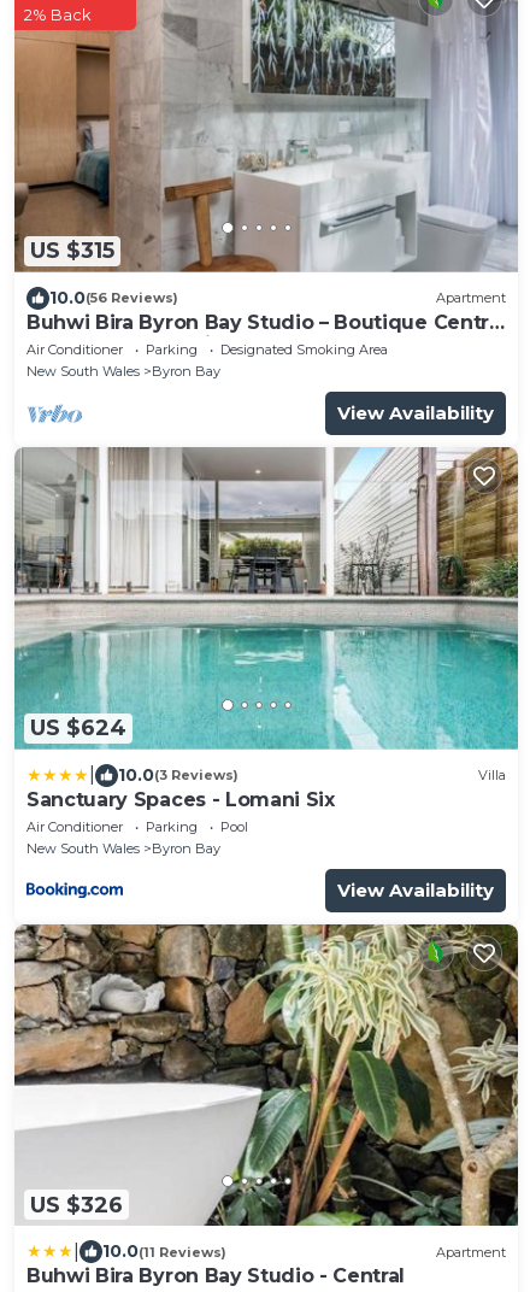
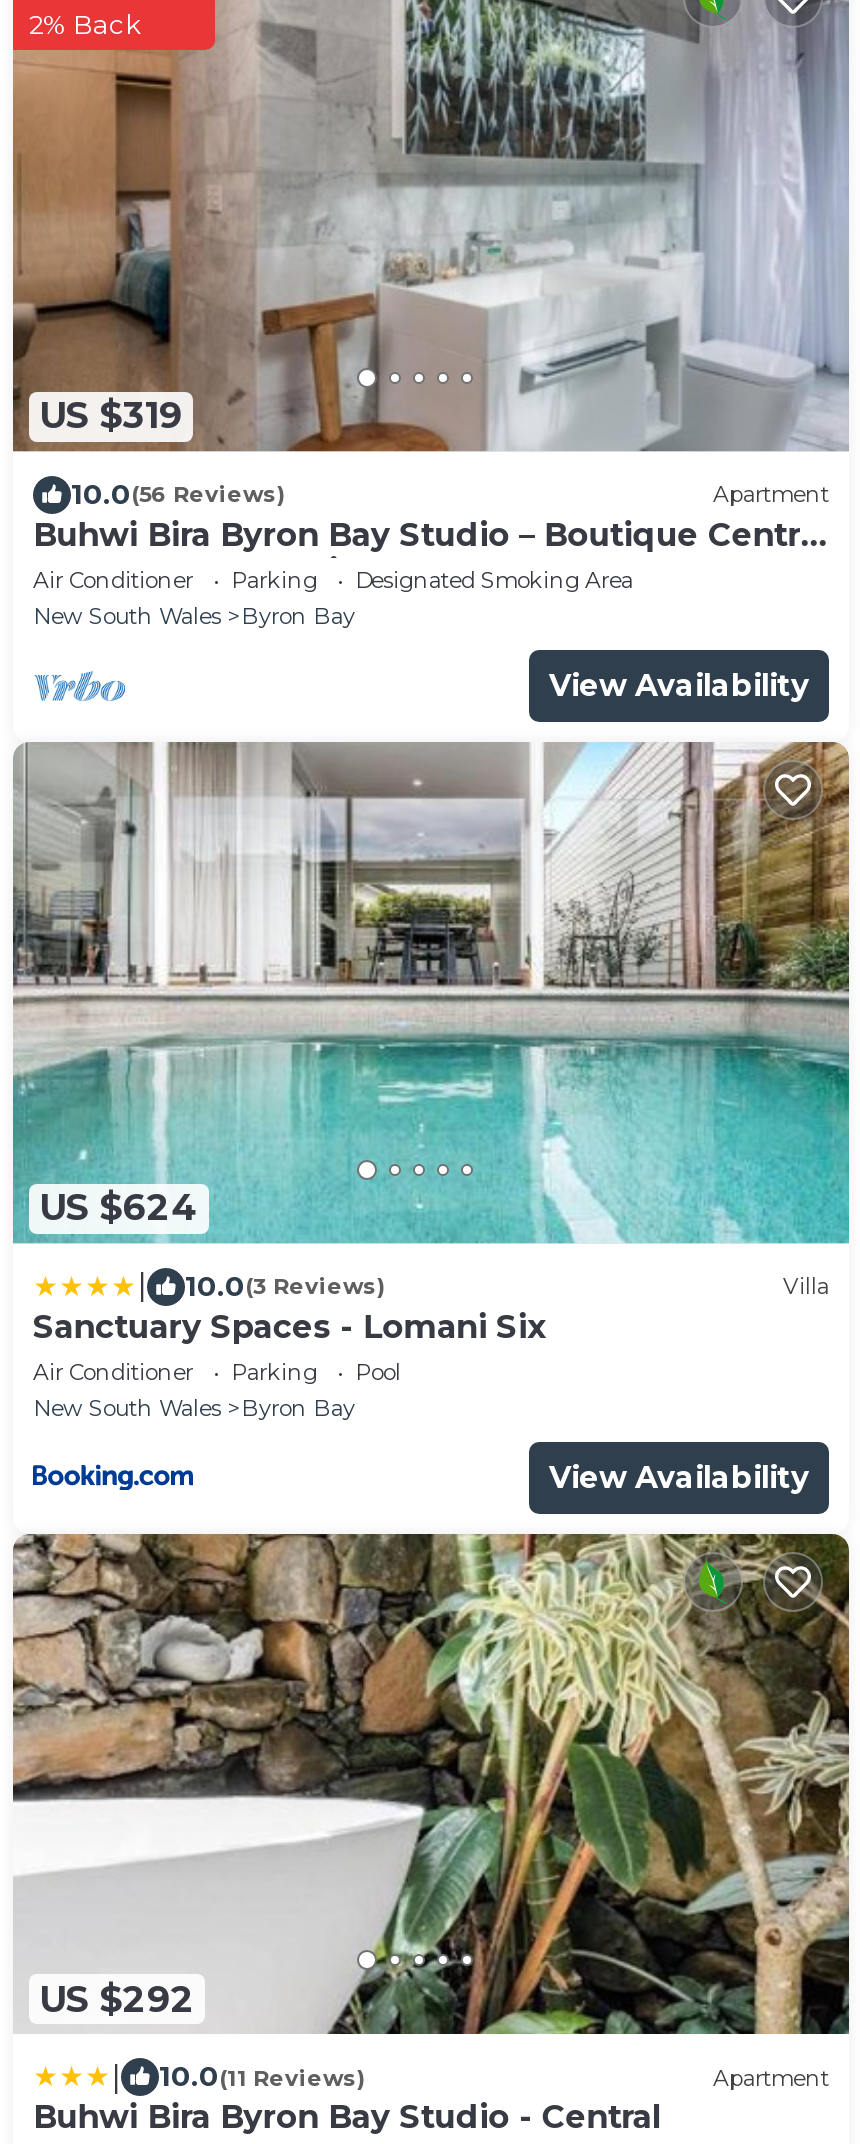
[30,238,114,264] US $315 -> [39,395,183,439] US $319
[30,1192,123,1218] US $326 -> [39,1978,195,2022] US $292

